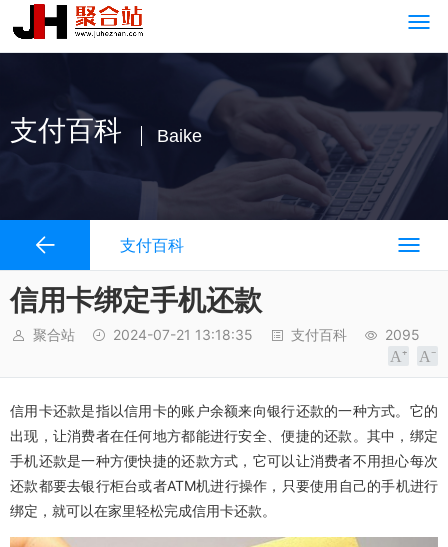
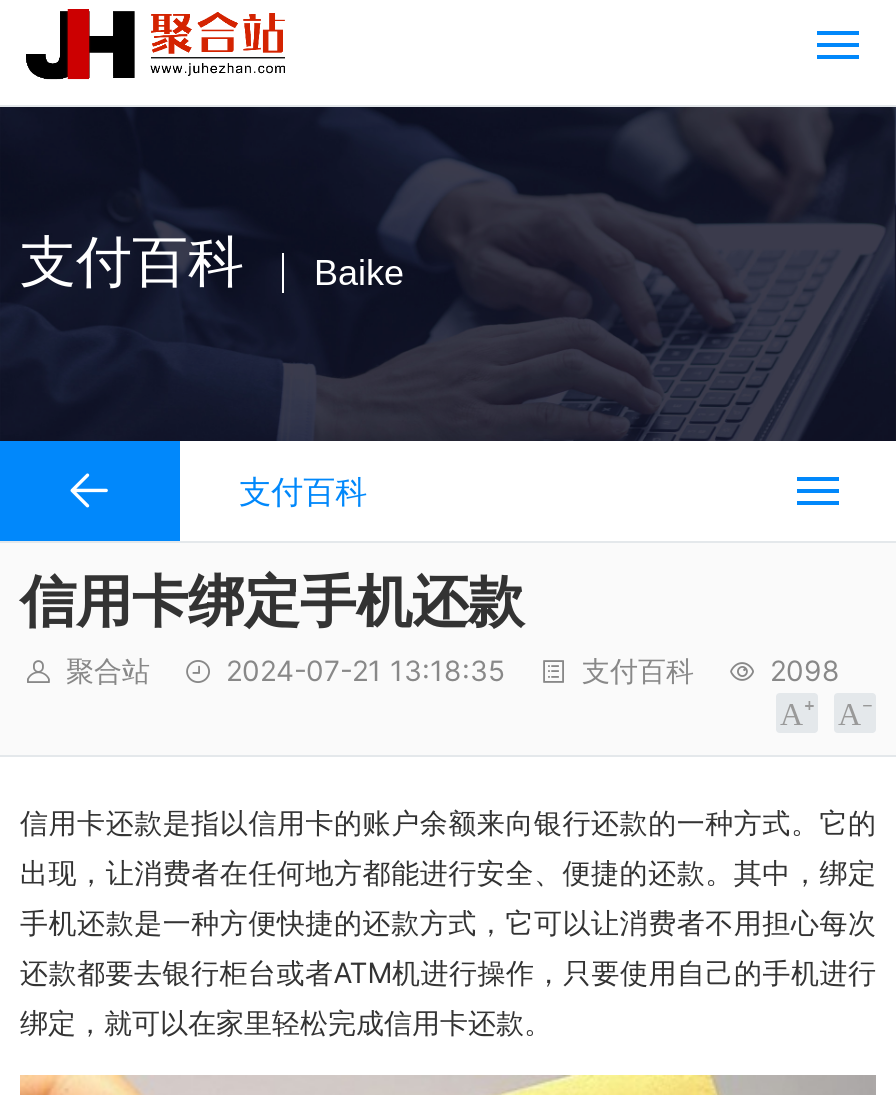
[385,326,420,343] 2095 -> [770,653,840,687] 2098

